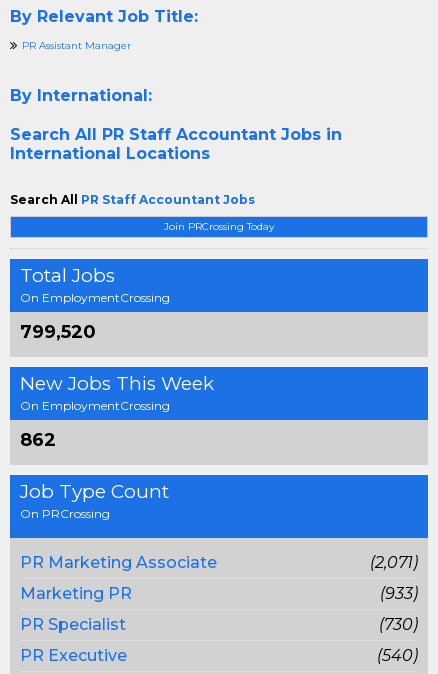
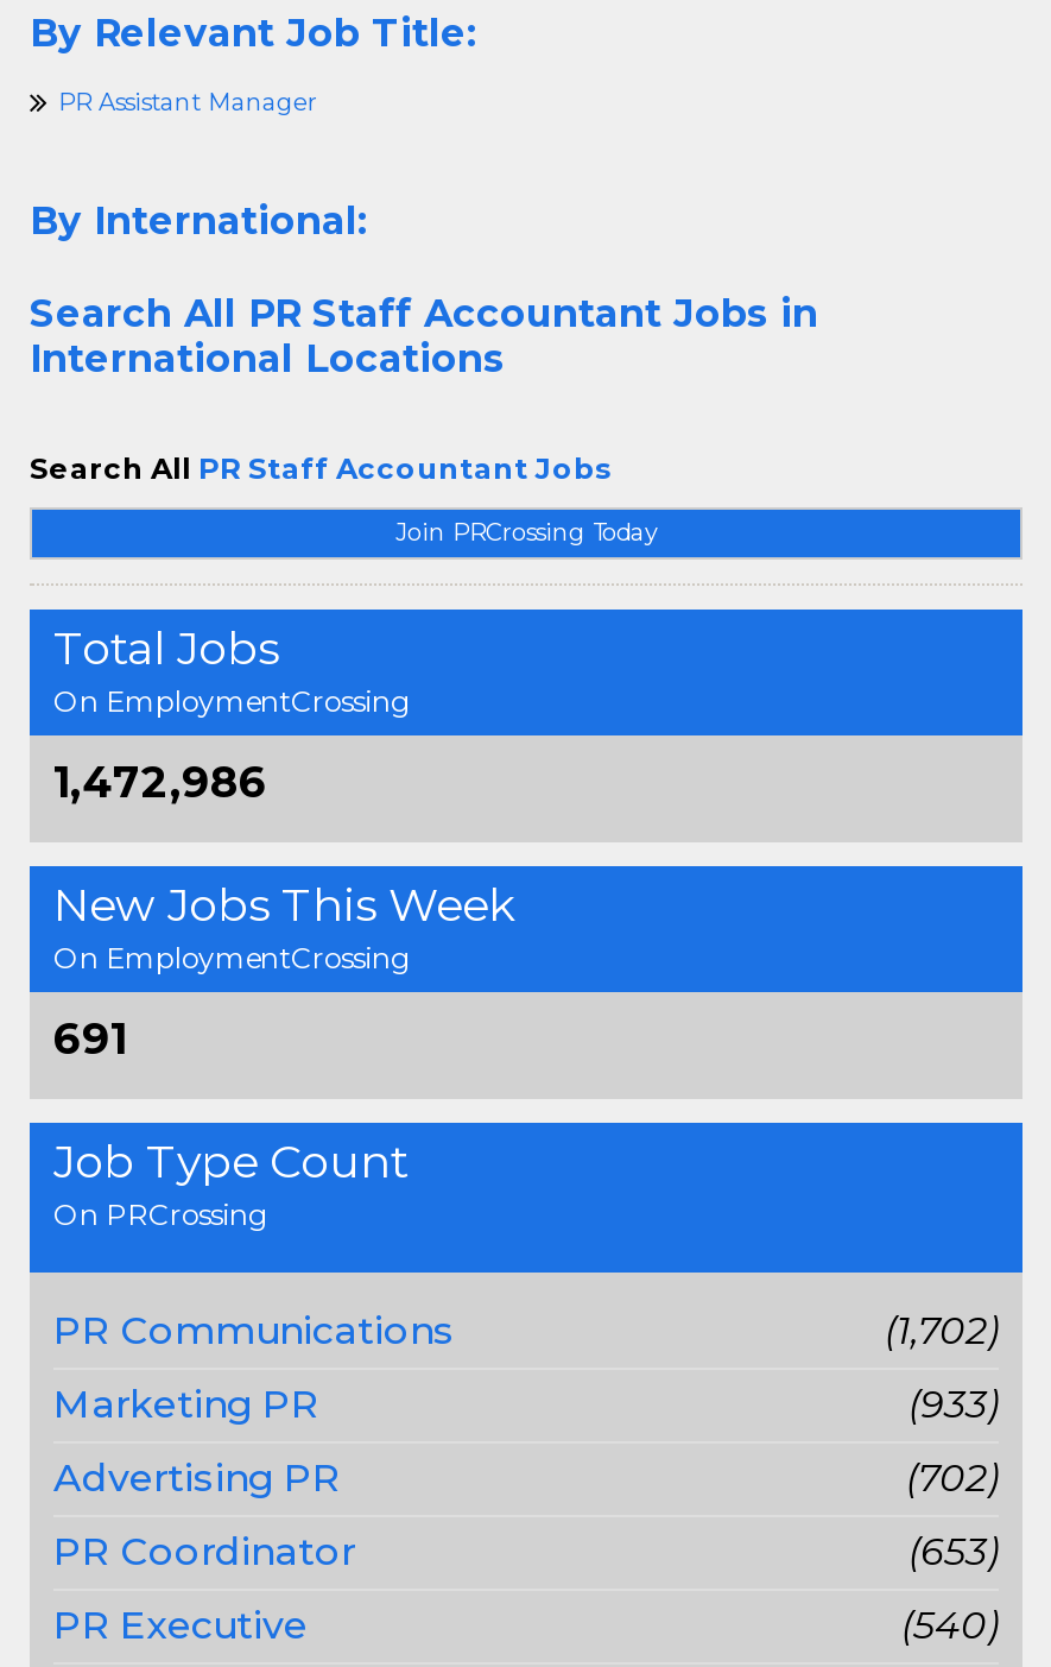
[20,321,96,343] 799,520 -> [53,757,267,809] 1,472,986
[20,429,56,451] 862 -> [53,1014,127,1066] 691
[20,553,418,572] PR Marketing Associate | (2,071) -> [53,1308,999,1353] PR Communications | (1,702)
[20,615,418,634] PR Specialist | (730) -> [53,1456,999,1574] Advertising PR | (702) | PR Coordinator | (653)

